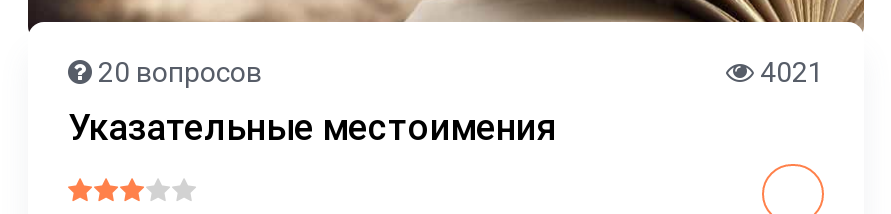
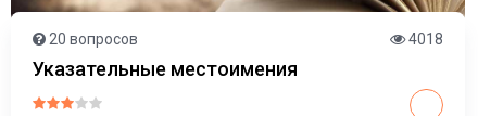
[754,56,824,88] 4021 -> [405,30,443,48] 4018

